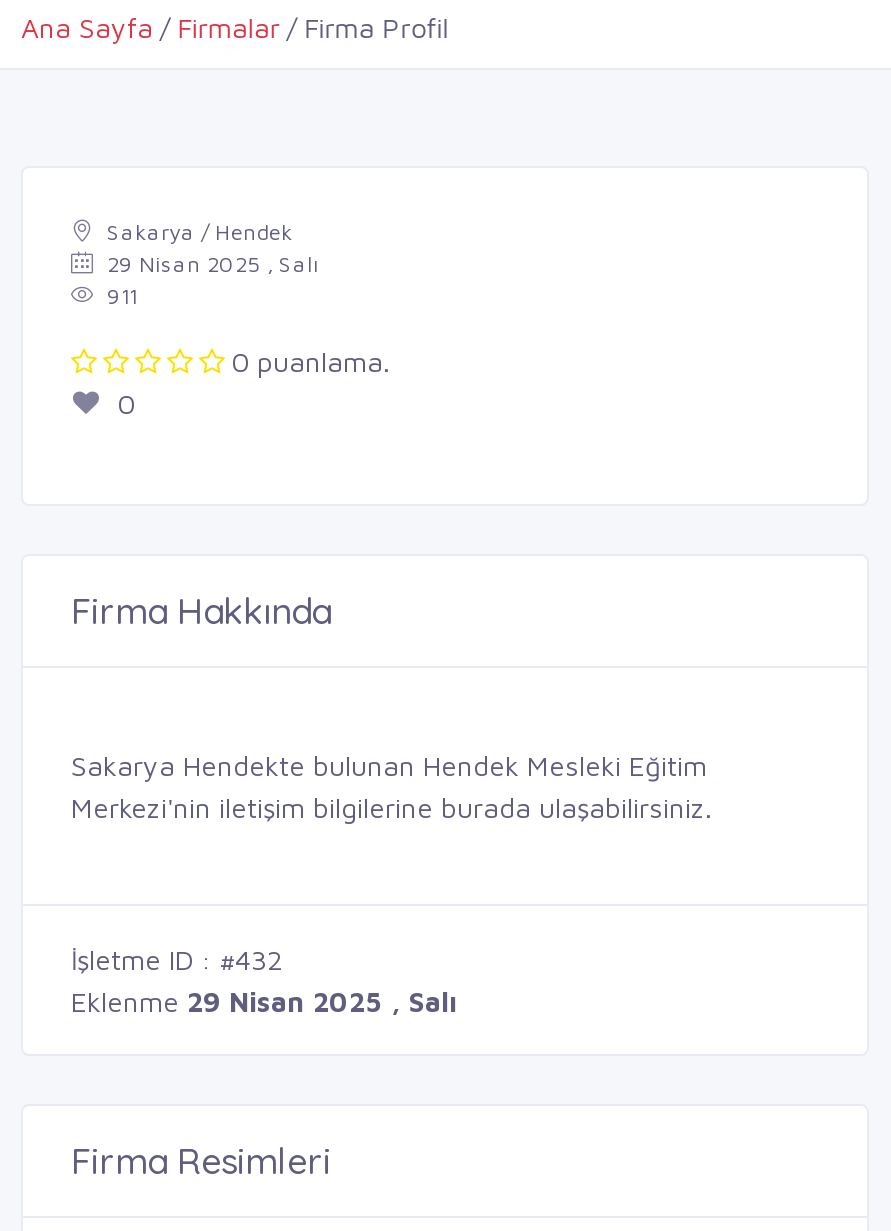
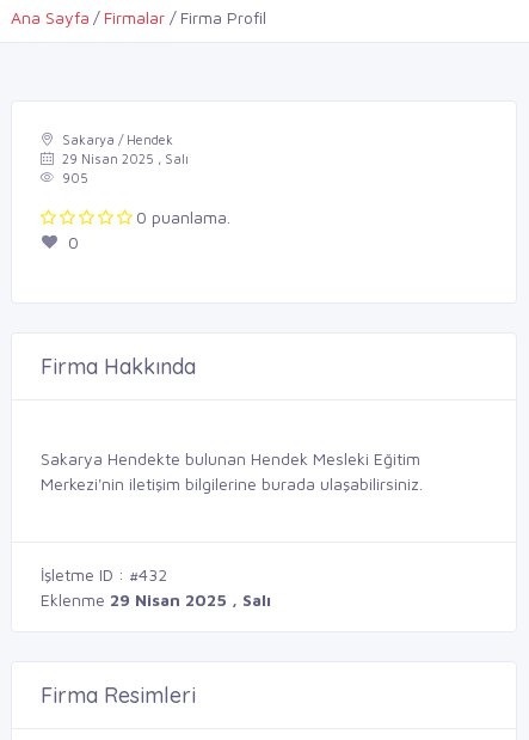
[101,282,137,308] 911 -> [59,170,88,185] 905

